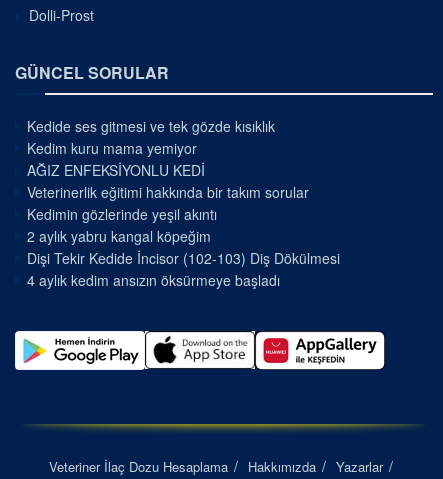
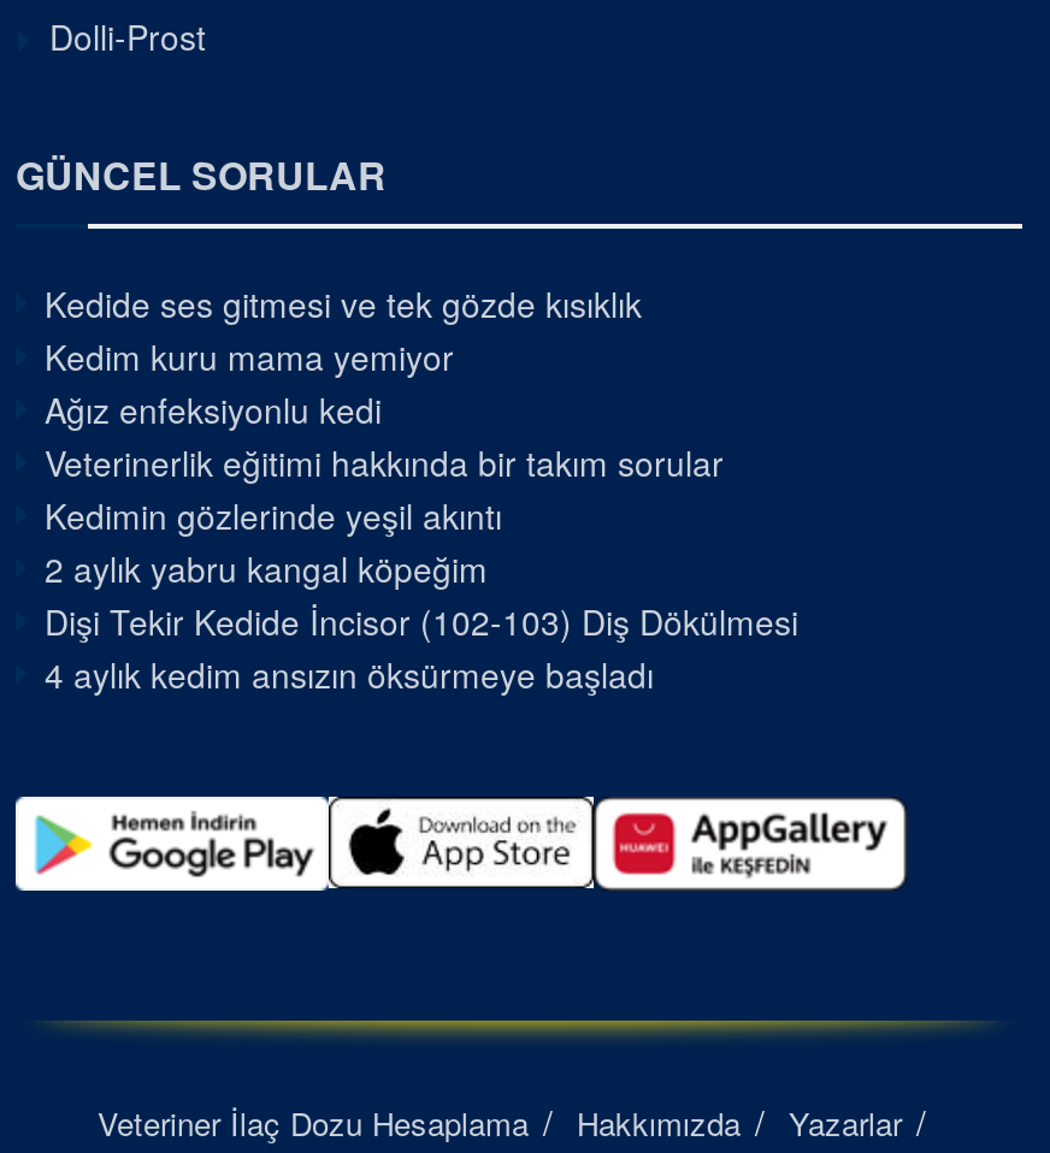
[27,159,205,179] AĞIZ ENFEKSİYONLU KEDİ -> [45,384,382,432] Ağız enfeksiyonlu kedi

